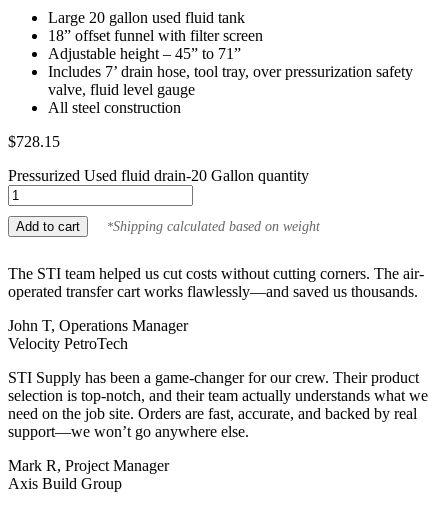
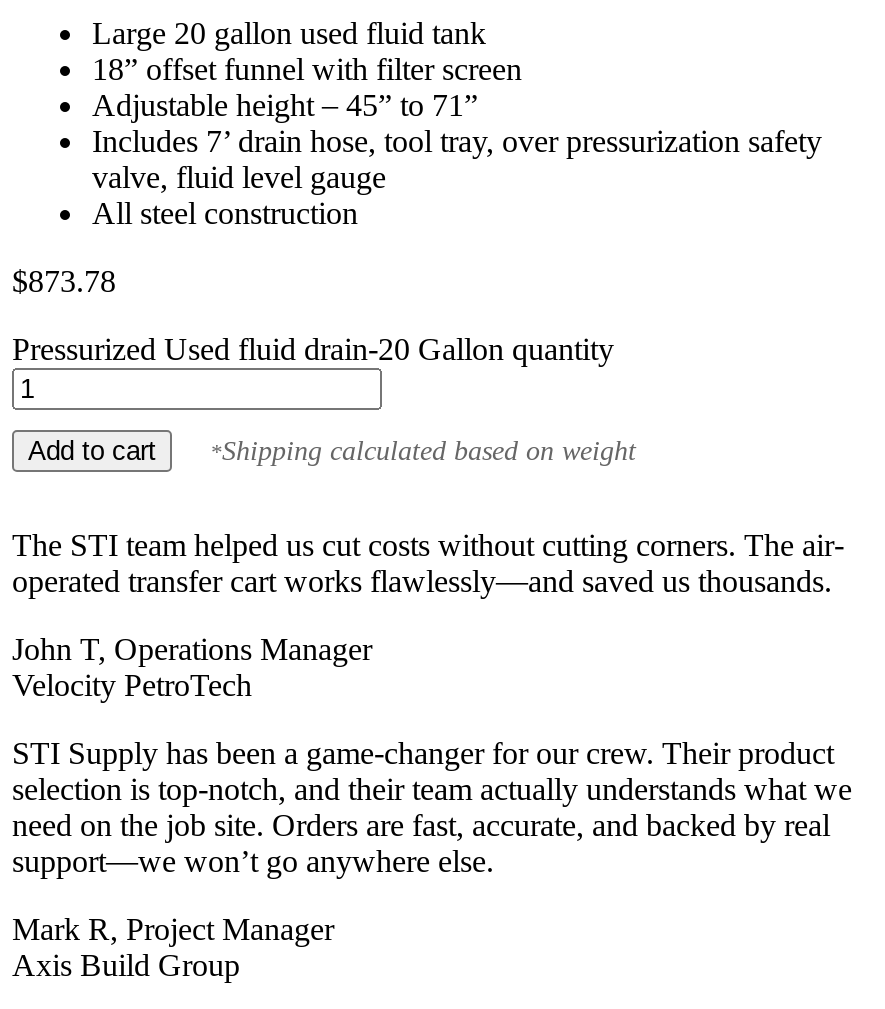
[8,133,60,150] $728.15 -> [12,264,116,298] $873.78

